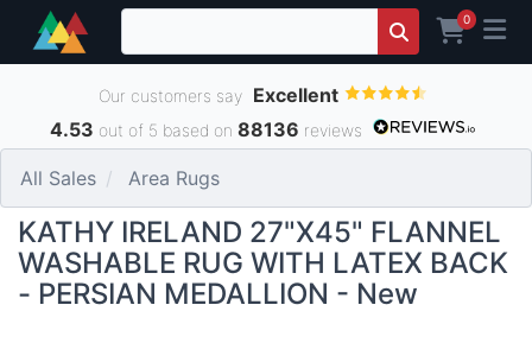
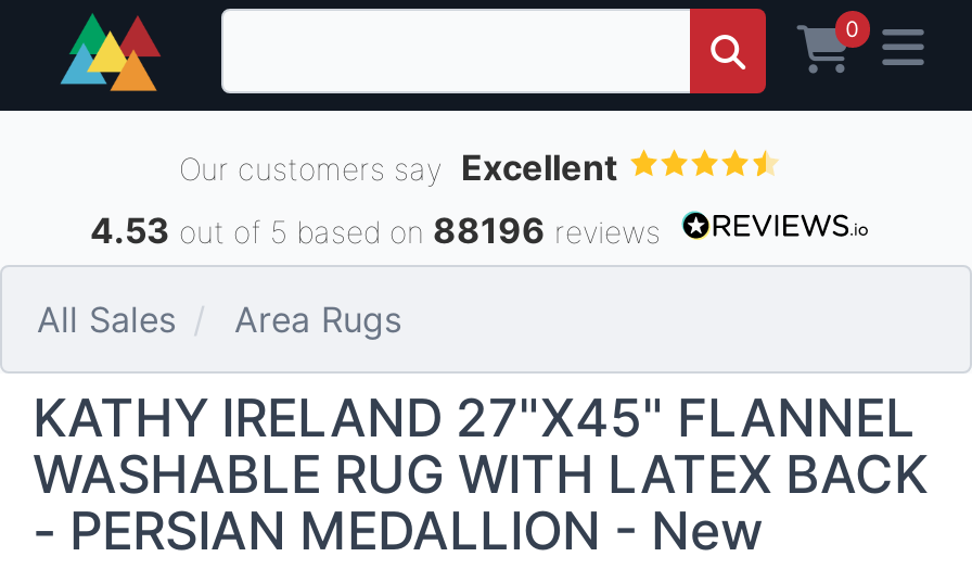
[49,118,366,141] 4.53 out of 5 based on 88136 reviews -> [90,209,669,252] 4.53 out of 5 based on 88196 reviews

